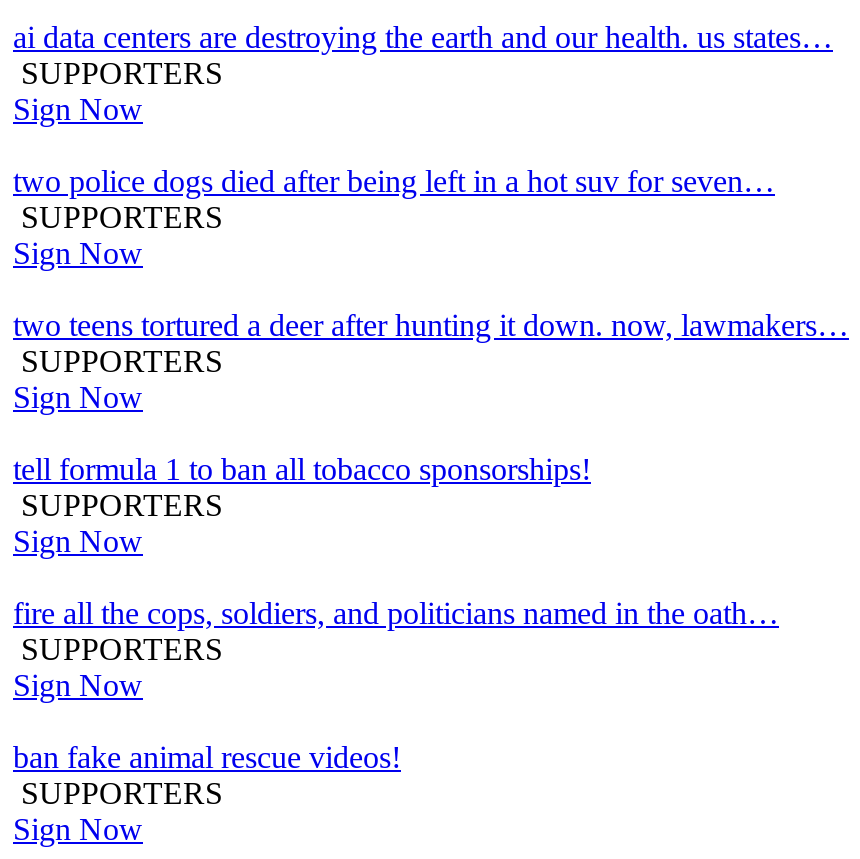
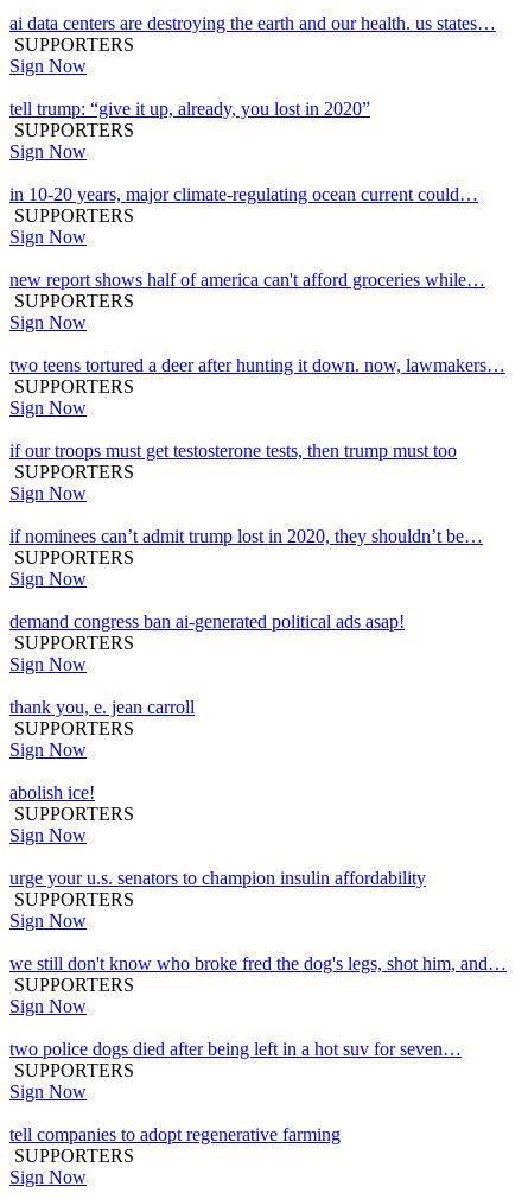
none -> [9,99,485,290] tell trump: “give it up, already, you lost in 2020” | SUPPORTERS | Sign Now | in 10-20 years, major climate-regulating ocean current could… | SUPPORTERS | Sign Now | new report shows half of america can't afford groceries while…
moved [13,164,775,198] -> [9,1039,462,1059]: two police dogs died after being left in a hot suv for seven…
[13,452,591,486] tell formula 1 to ban all tobacco sponsorships! -> [9,440,457,461] if our troops must get testosterone tests, then trump must too
[13,596,779,630] fire all the cops, soldiers, and politicians named in the oath… -> [9,526,483,546] if nominees can’t admit trump lost in 2020, they shouldn’t be…
[13,740,401,774] ban fake animal rescue videos! -> [9,611,507,1144] demand congress ban ai-generated political ads asap! | SUPPORTERS | Sign Now | thank you, e. jean carroll | SUPPORTERS | Sign Now | abolish ice! | SUPPORTERS | Sign Now | urge your u.s. senators to champion insulin affordability | SUPPORTERS | Sign Now | we still don't know who broke fred the dog's legs, shot him, and… | SUPPORTERS | Sign Now | SUPPORTERS | Sign Now | tell companies to adopt regenerative farming

